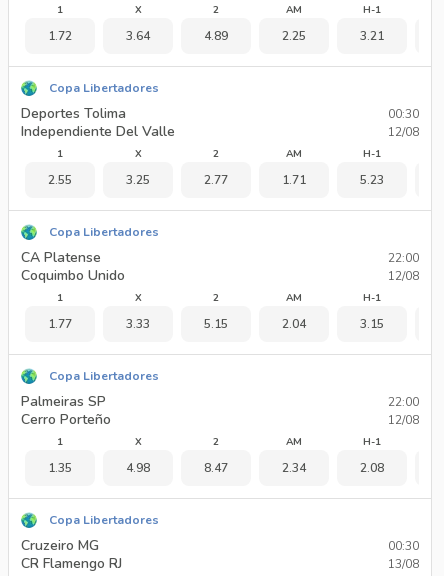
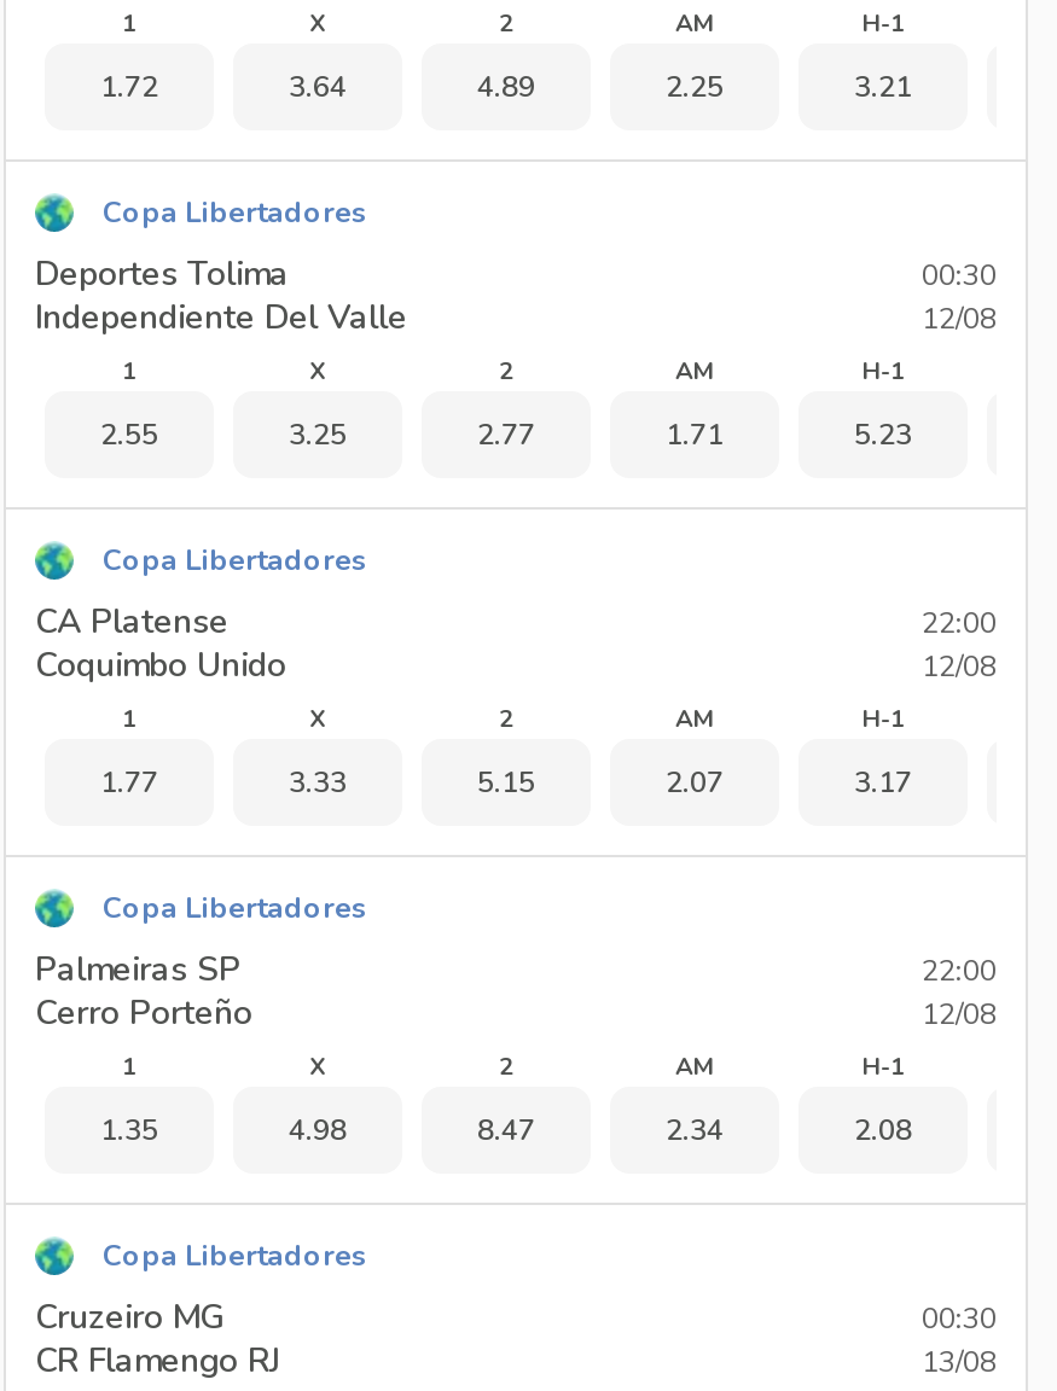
[282,316,306,332] 2.04 -> [666,763,724,802] 2.07
[360,316,384,332] 3.15 -> [854,763,912,802] 3.17

